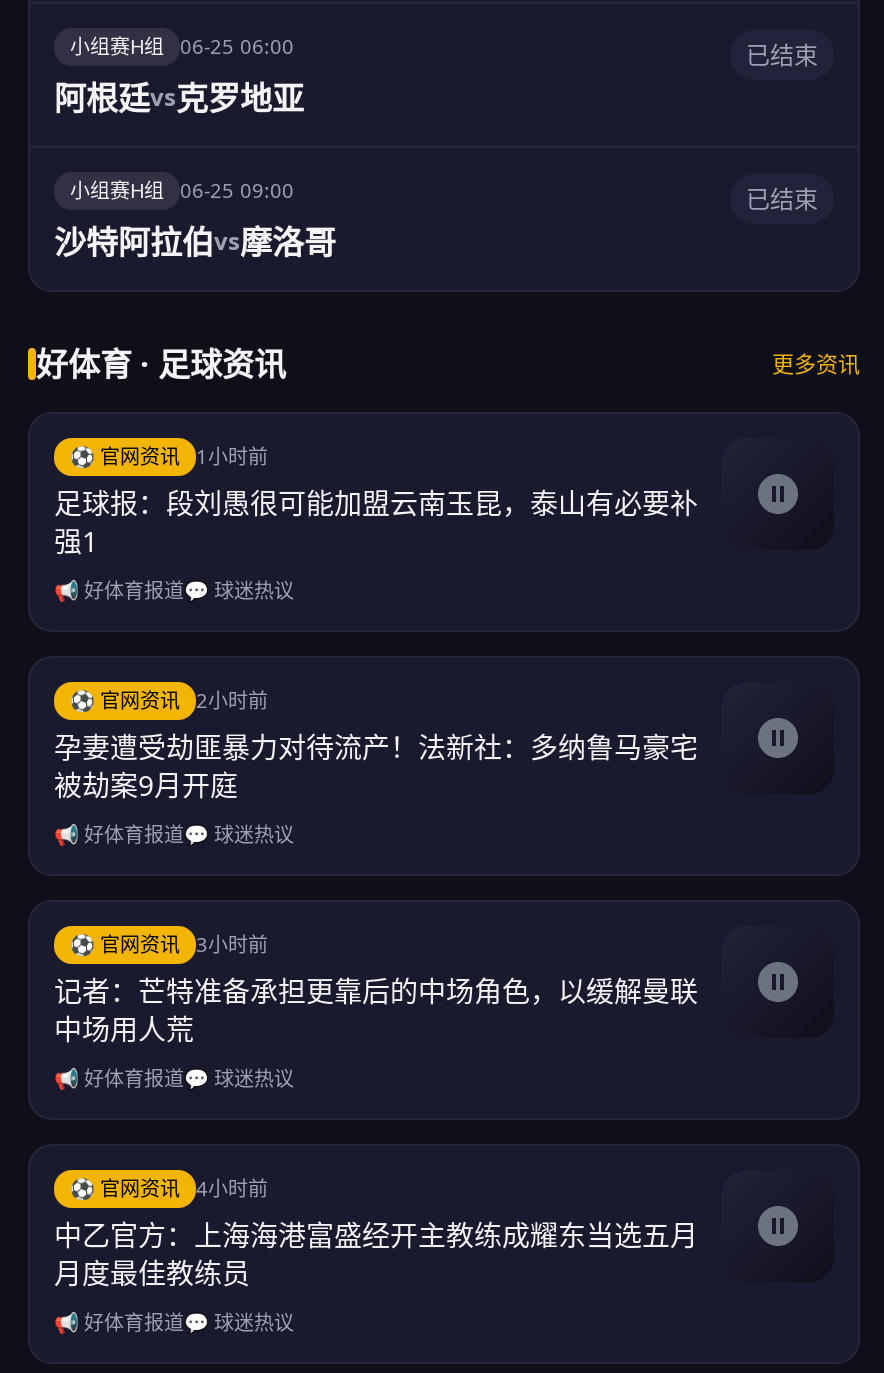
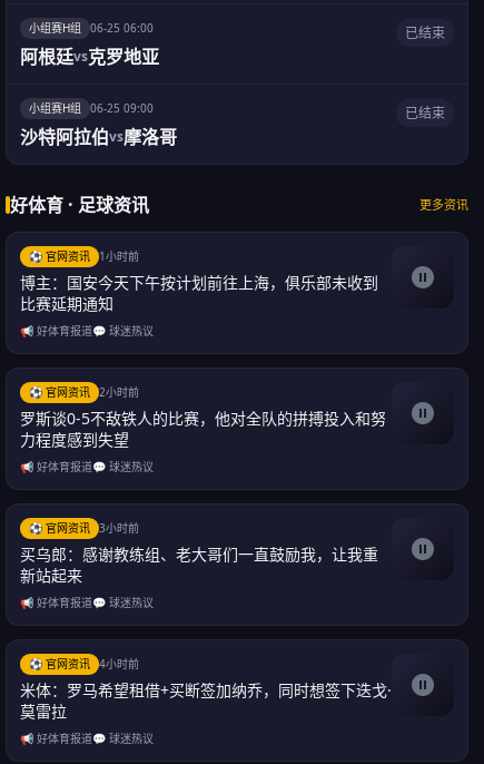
[54,484,698,560] 足球报：段刘愚很可能加盟云南玉昆，泰山有必要补 | 强1 -> [20,272,378,314] 博主：国安今天下午按计划前往上海，俱乐部未收到 | 比赛延期通知
[54,728,698,804] 孕妻遭受劫匪暴力对待流产！法新社：多纳鲁马豪宅 | 被劫案9月开庭 -> [20,408,386,450] 罗斯谈0-5不敌铁人的比赛，他对全队的拼搏投入和努 | 力程度感到失望
[54,972,698,1048] 记者：芒特准备承担更靠后的中场角色，以缓解曼联 | 中场用人荒 -> [20,543,378,586] 买乌郎：感谢教练组、老大哥们一直鼓励我，让我重 | 新站起来
[54,1216,698,1292] 中乙官方：上海海港富盛经开主教练成耀东当选五月 | 月度最佳教练员 -> [20,679,392,722] 米体：罗马希望租借+买断签加纳乔，同时想签下迭戈· | 莫雷拉

